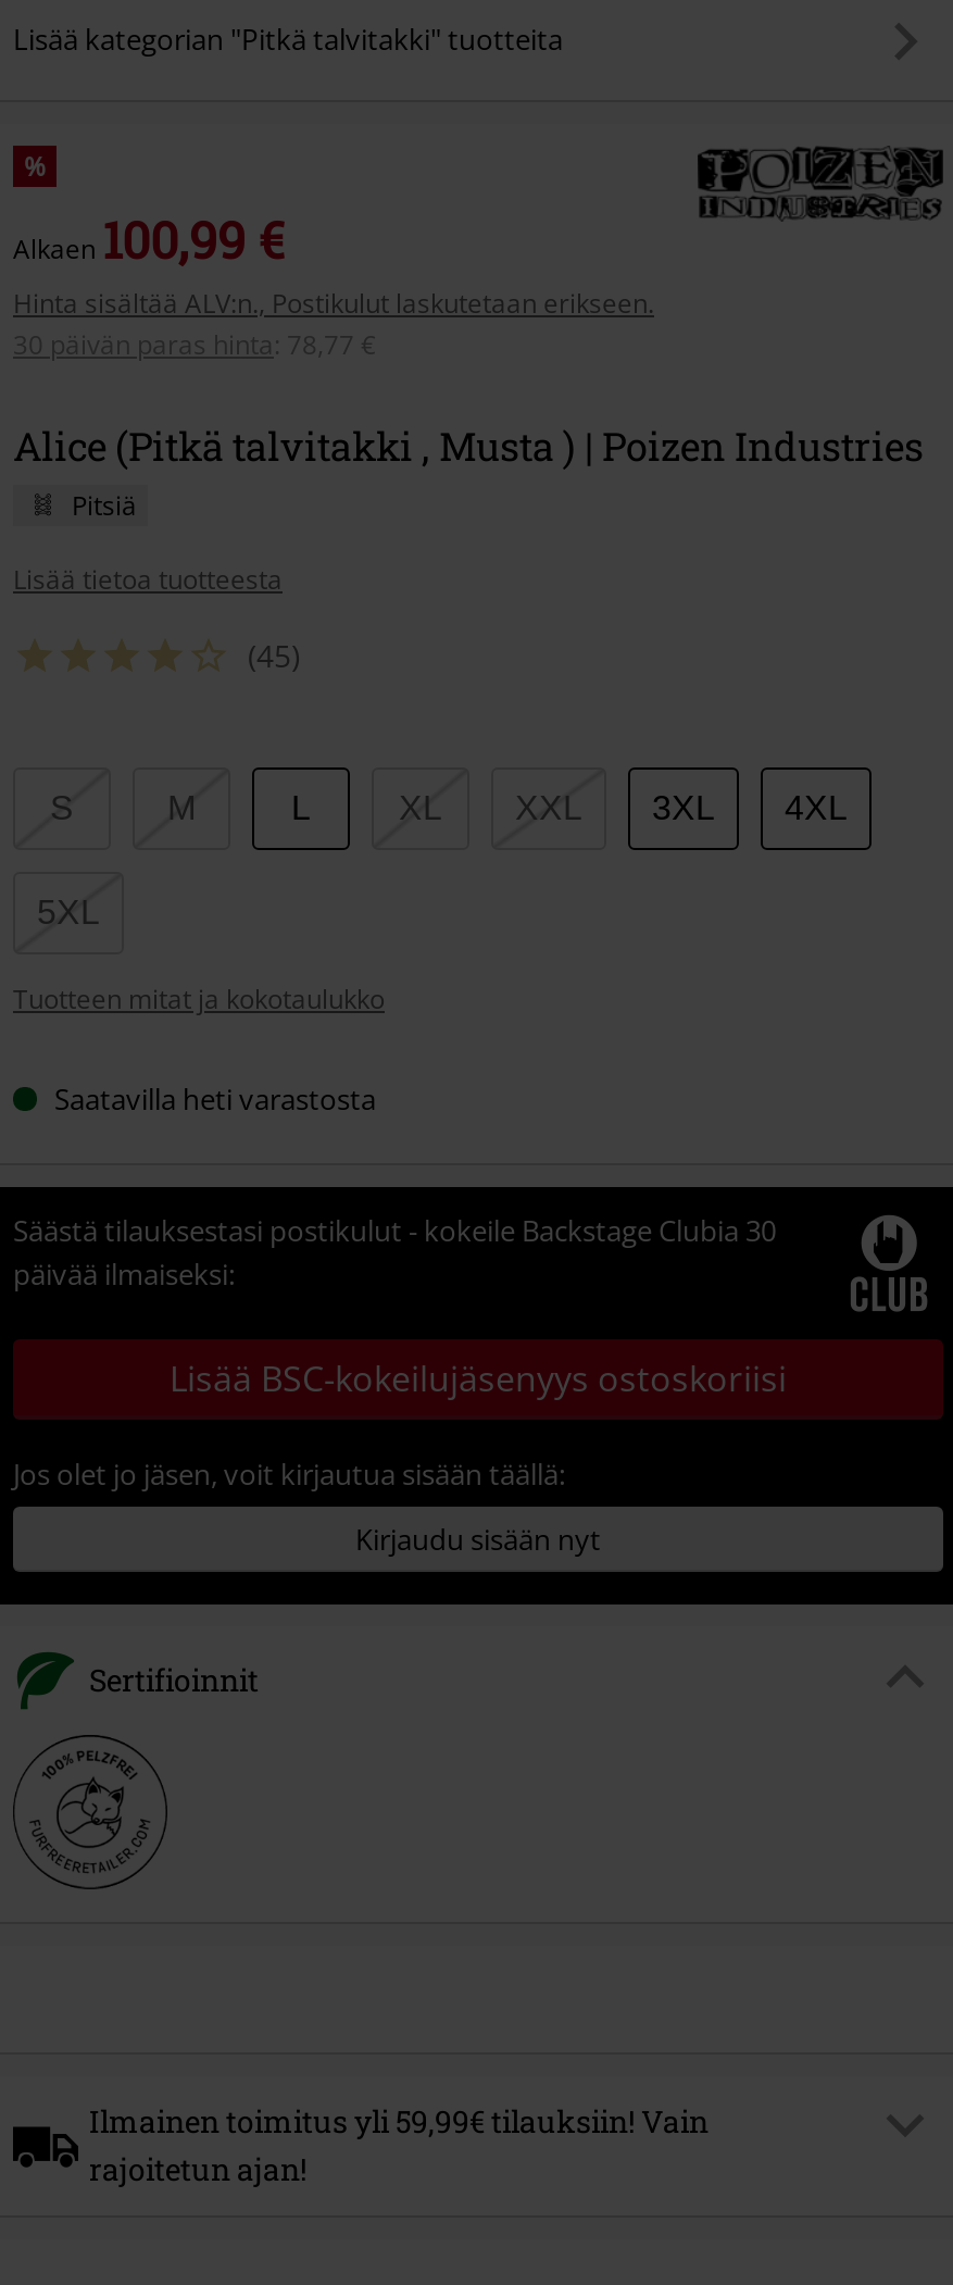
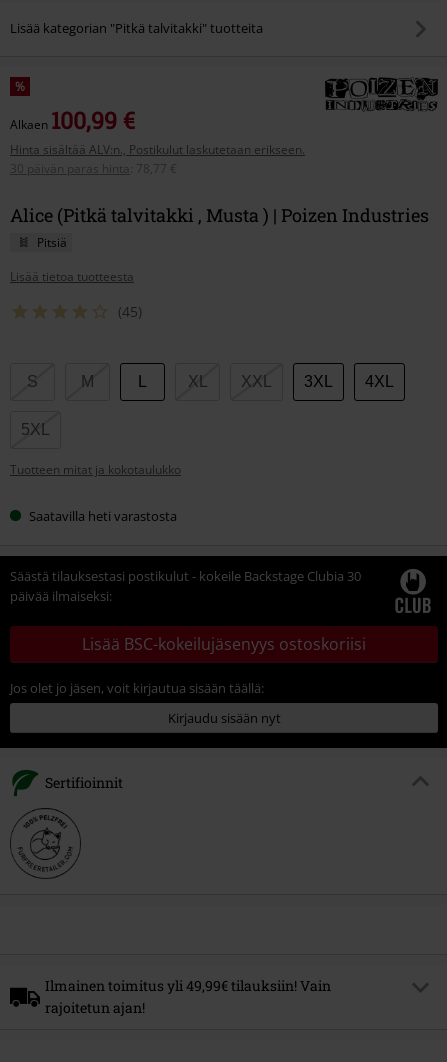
[89,2101,709,2142] Ilmainen toimitus yli 59,99€ tilauksiin! Vain -> [45,976,331,995] Ilmainen toimitus yli 49,99€ tilauksiin! Vain

